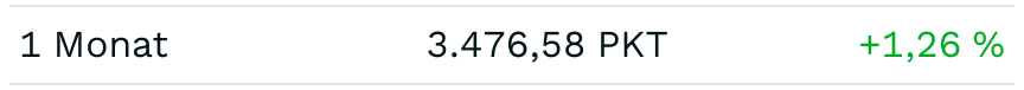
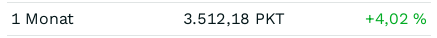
[426,21,668,66] 3.476,58 PKT -> [183,9,285,28] 3.512,18 PKT
[858,21,1005,66] +1,26% -> [365,9,427,28] +4,02%

